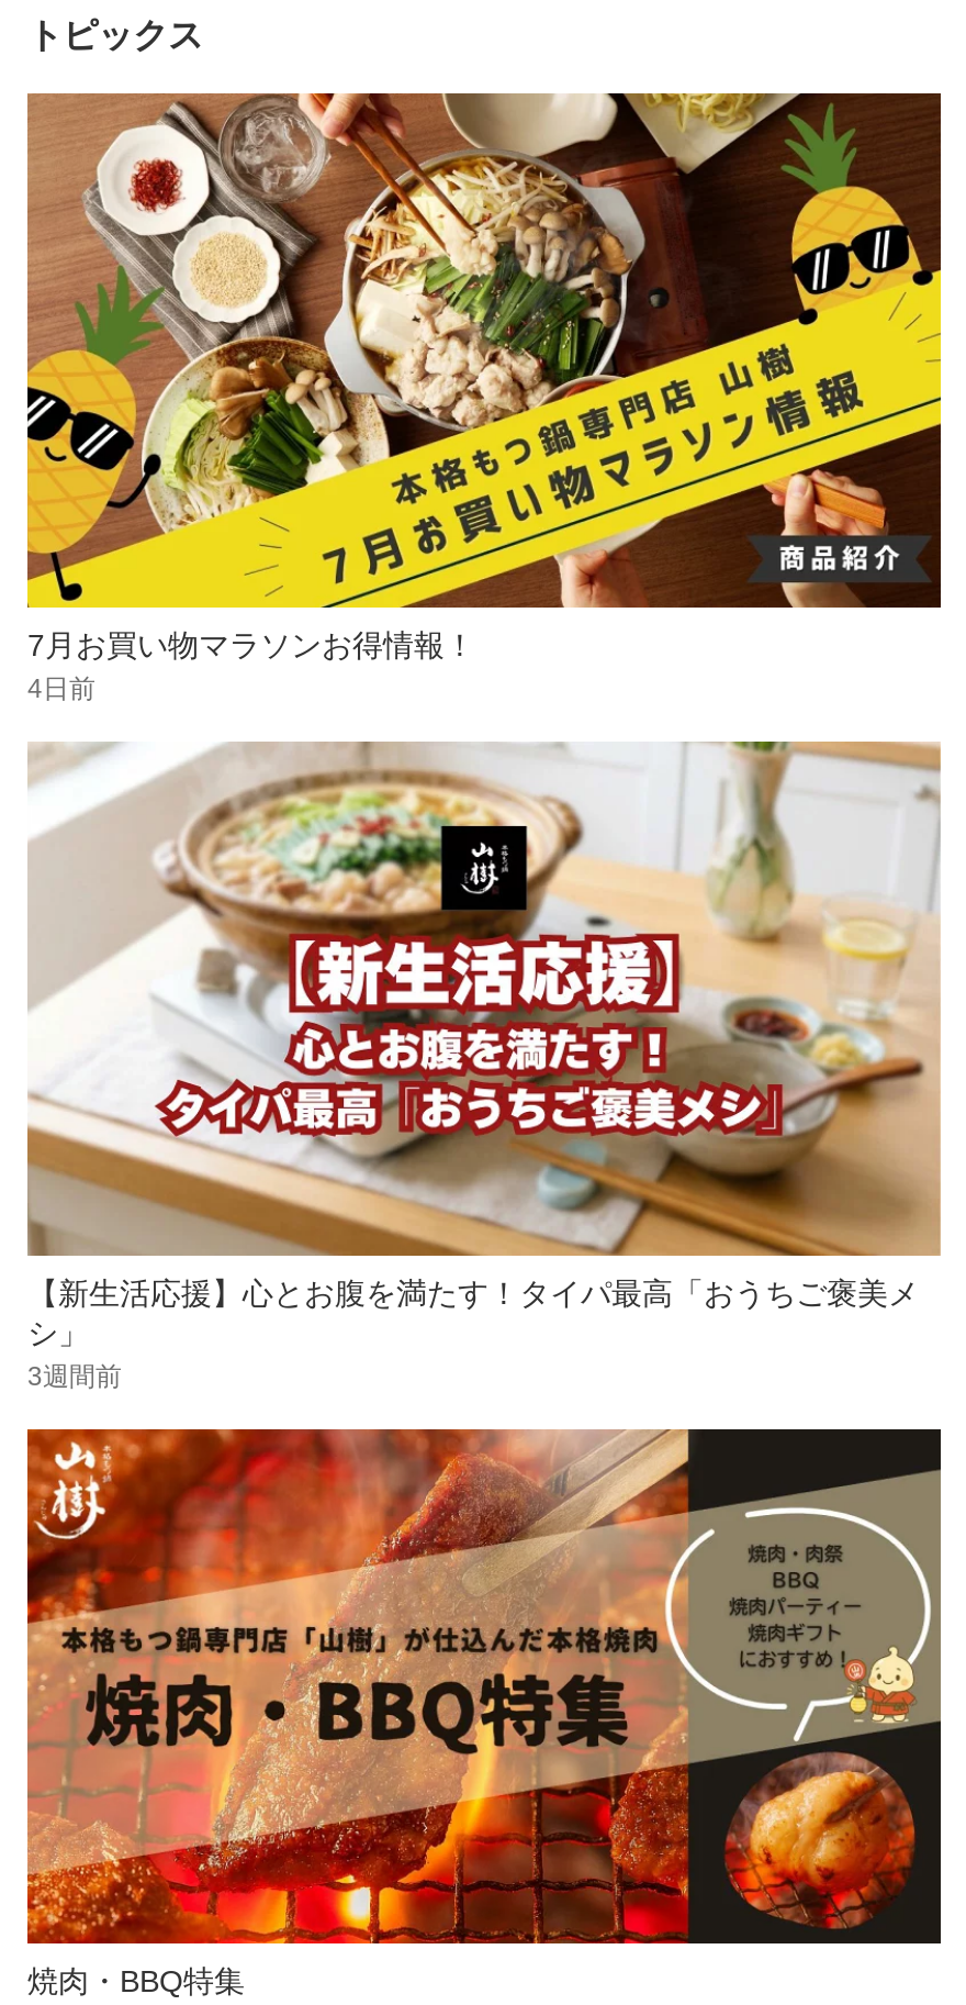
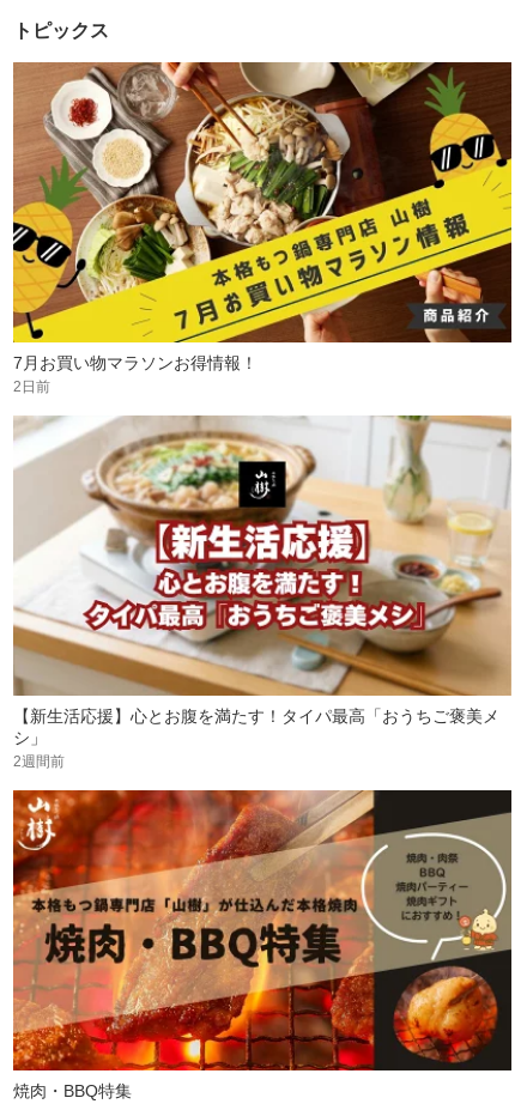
[27,673,96,704] 4日前 -> [13,378,50,395] 2日前
[27,1361,122,1392] 3週間前 -> [13,753,65,770] 2週間前

